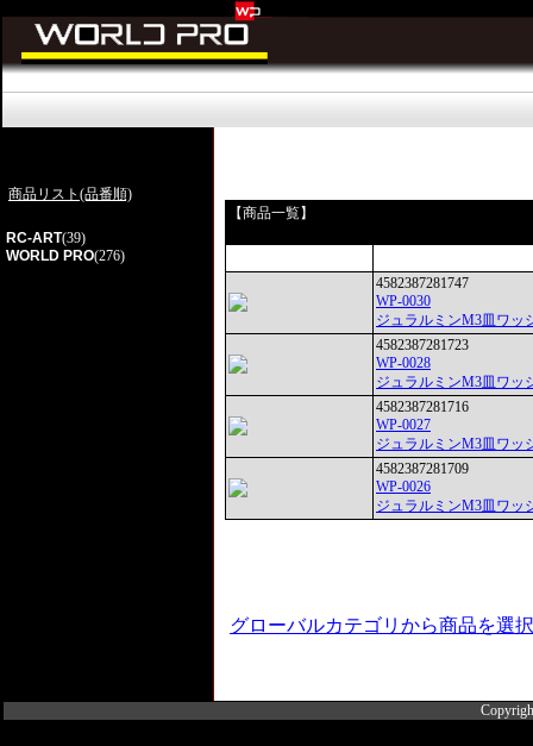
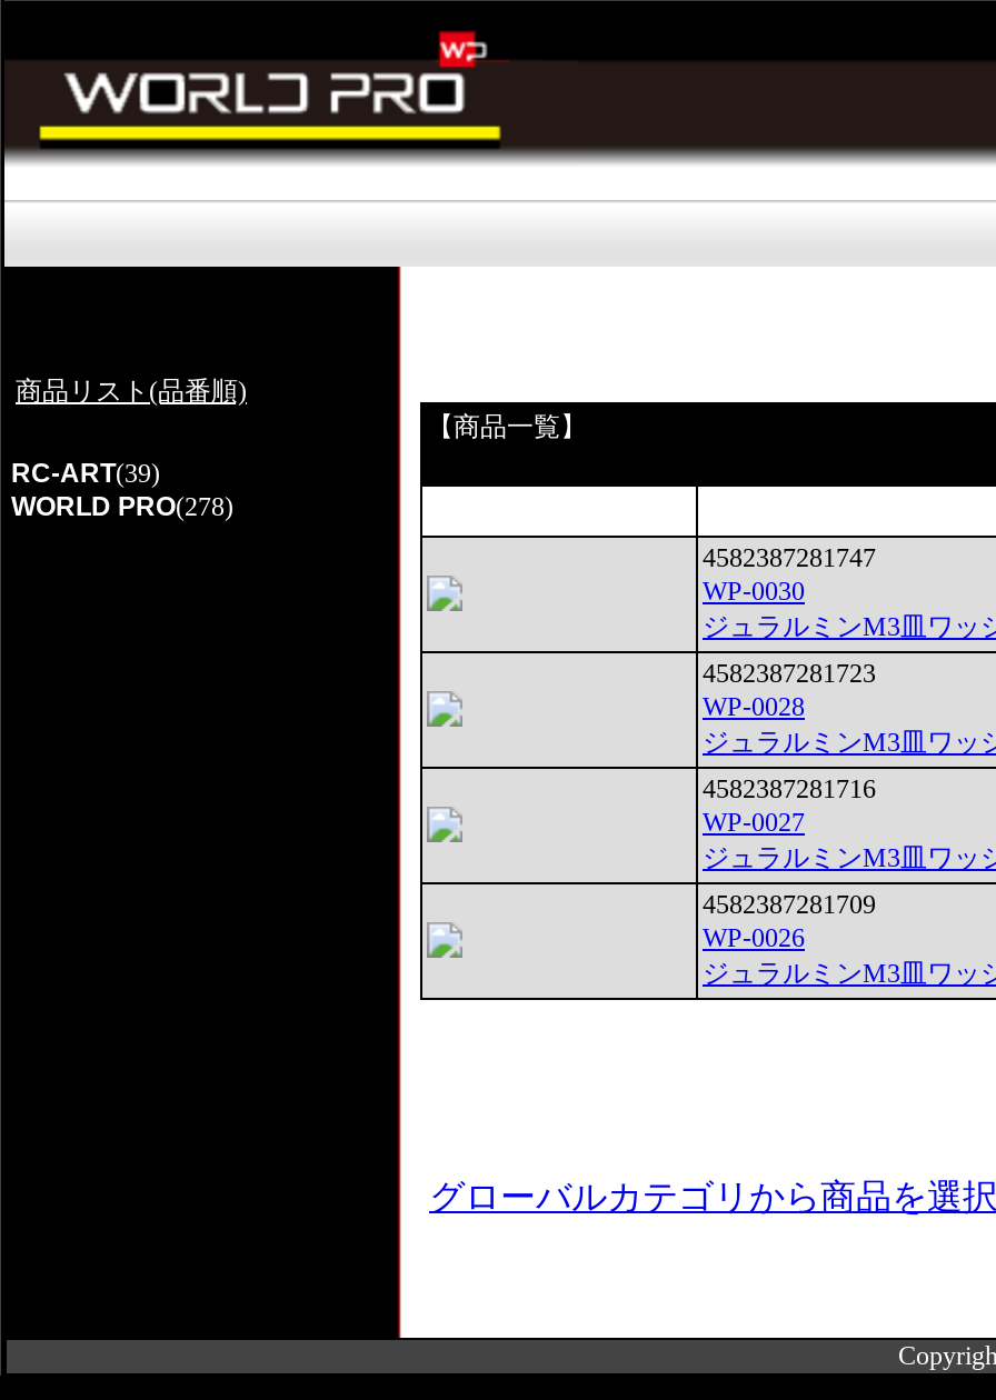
[6,247,125,264] WORLD PRO(276) -> [11,491,233,522] WORLD PRO(278)

